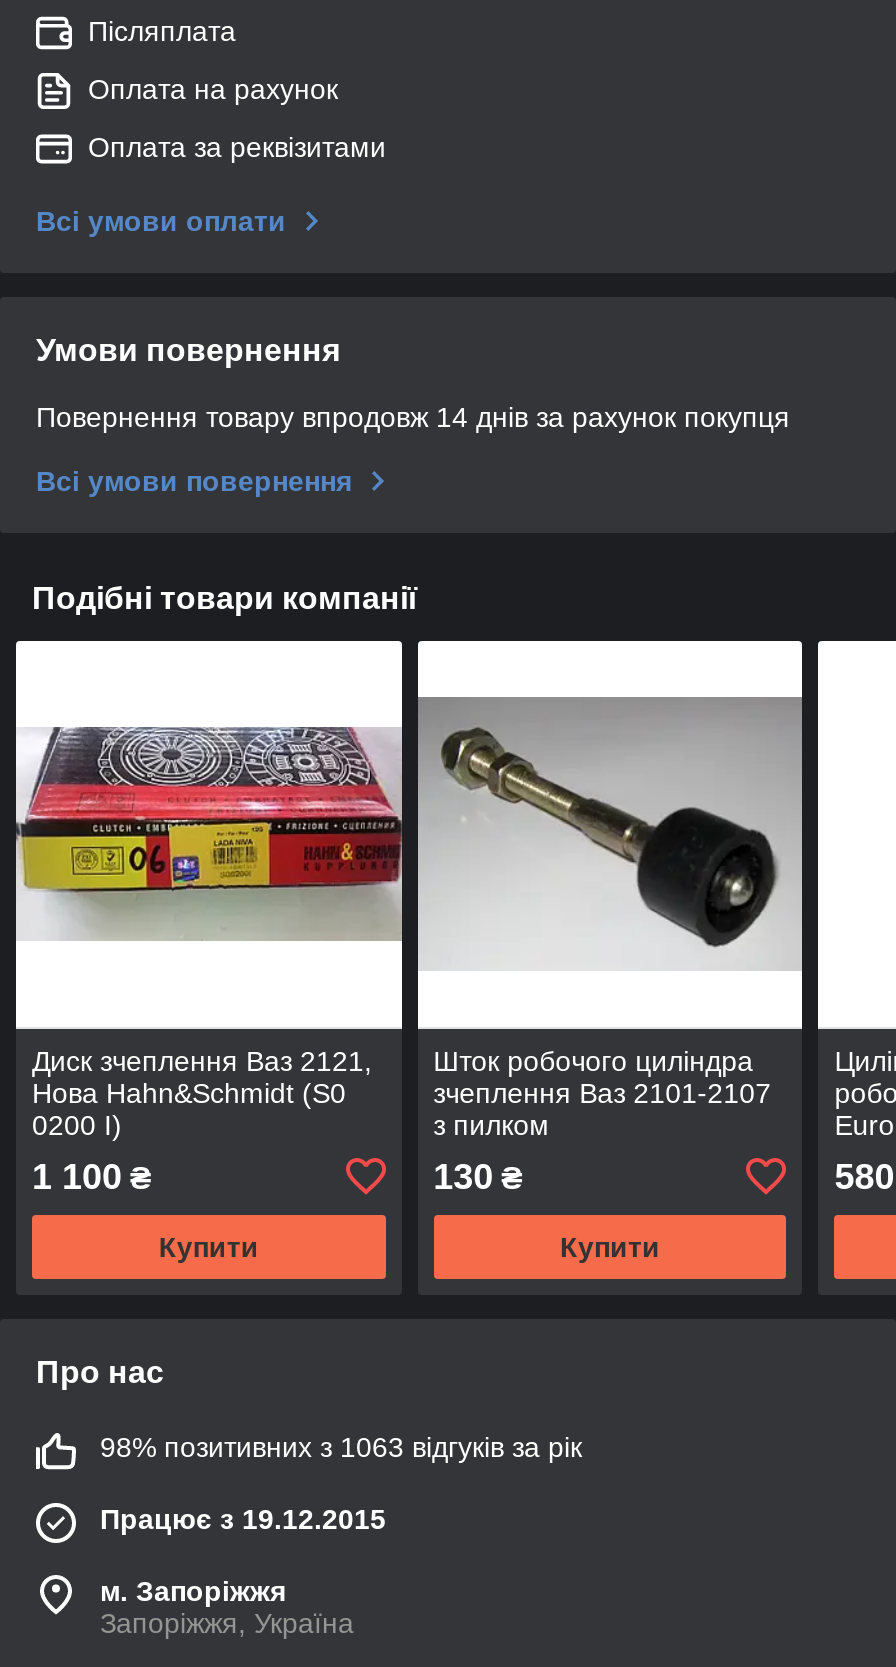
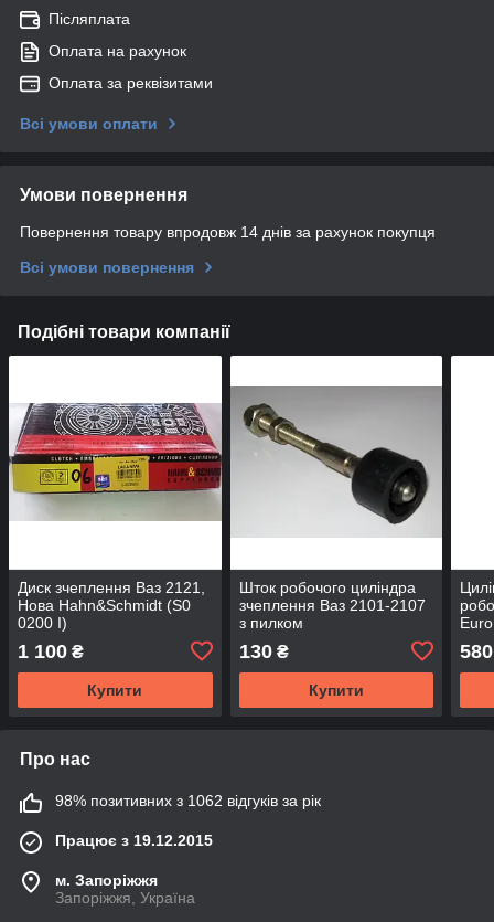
[100,1431,582,1463] 98% позитивних з 1063 відгуків за рік -> [55,791,321,809] 98% позитивних з 1062 відгуків за рік

